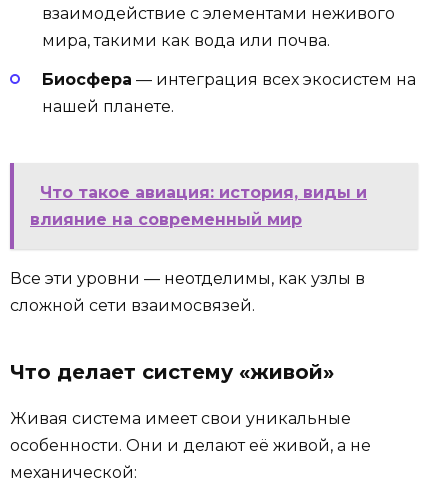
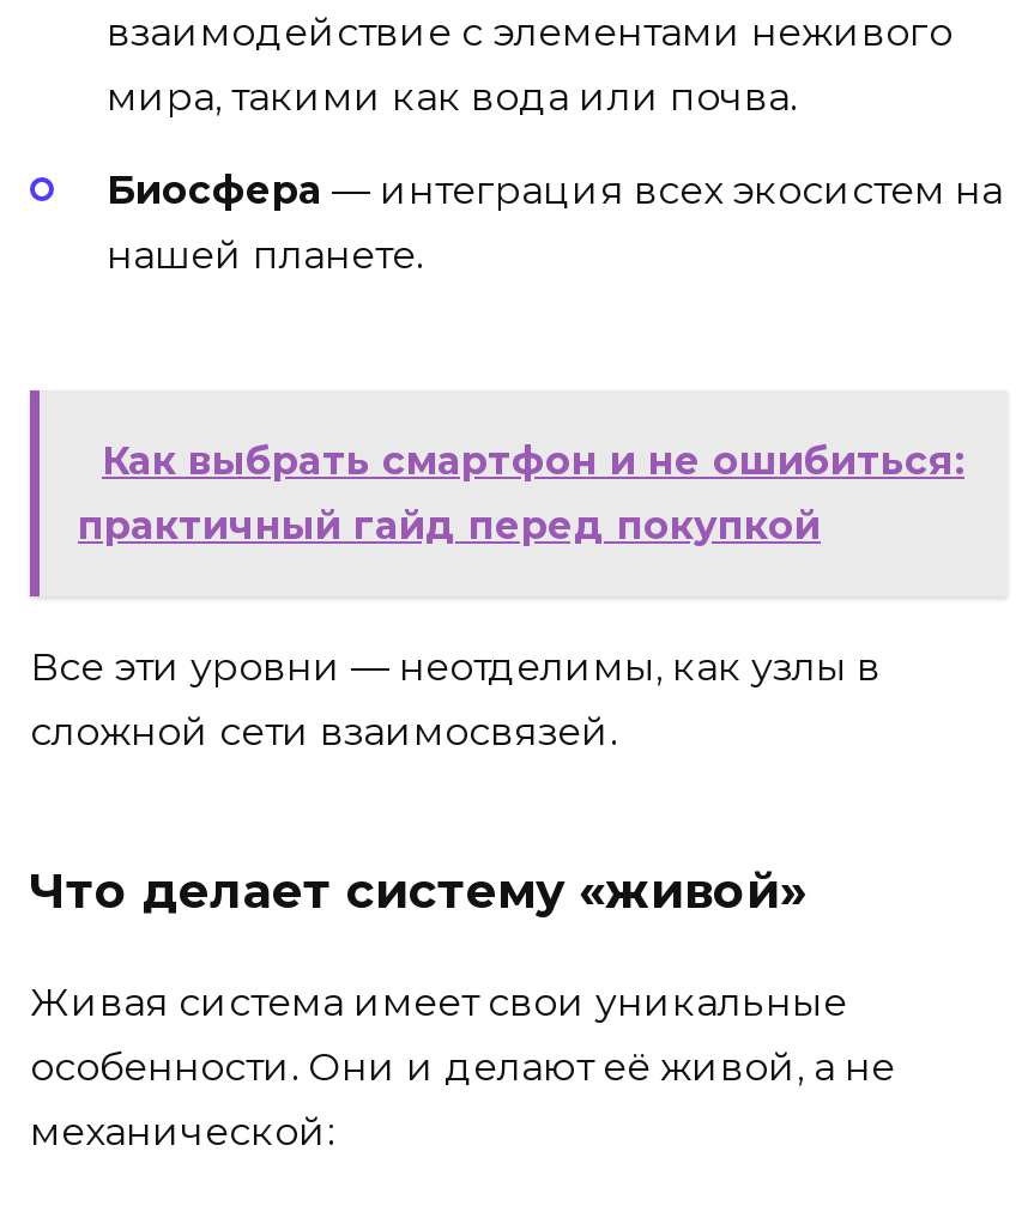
[30,183,367,229] Что такое авиация: история, виды и | влияние на современный мир -> [78,438,964,548] Как выбрать смартфон и не ошибиться: | практичный гайд перед покупкой

